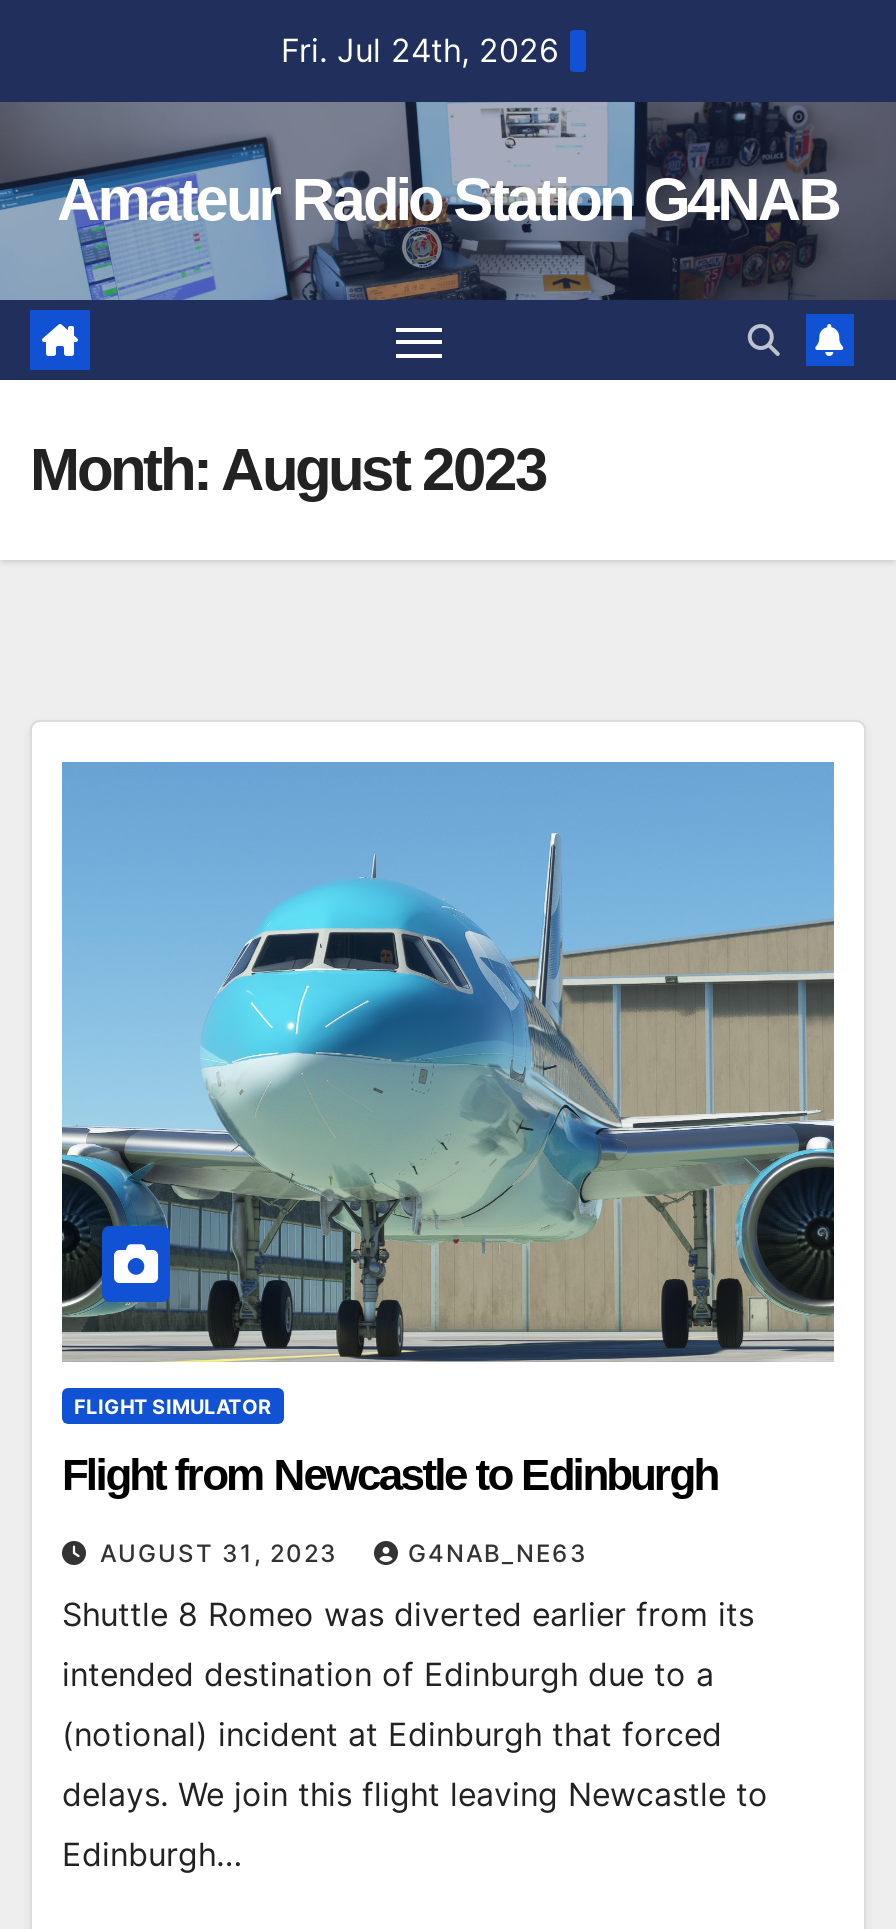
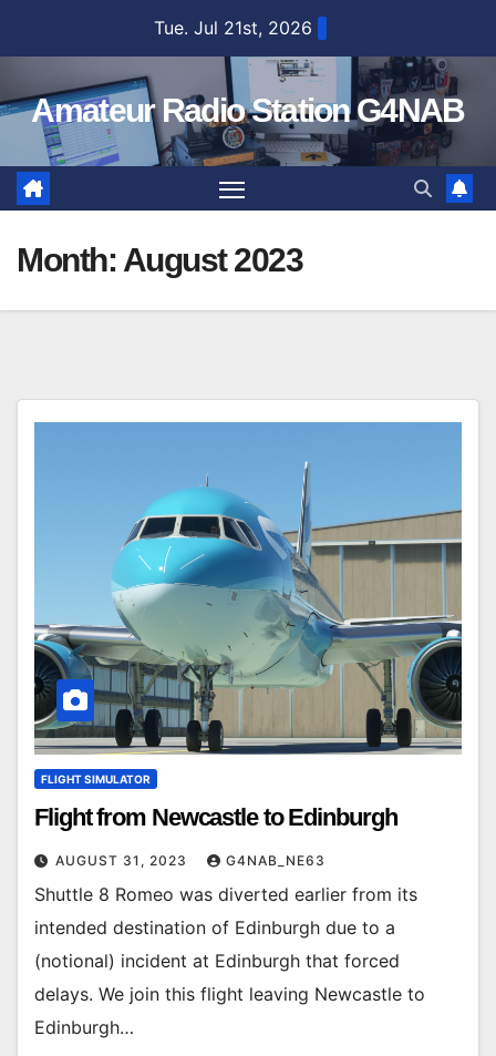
[281,30,559,70] Fri. Jul 24th, 2026 -> [153,17,312,39] Tue. Jul 21st, 2026

